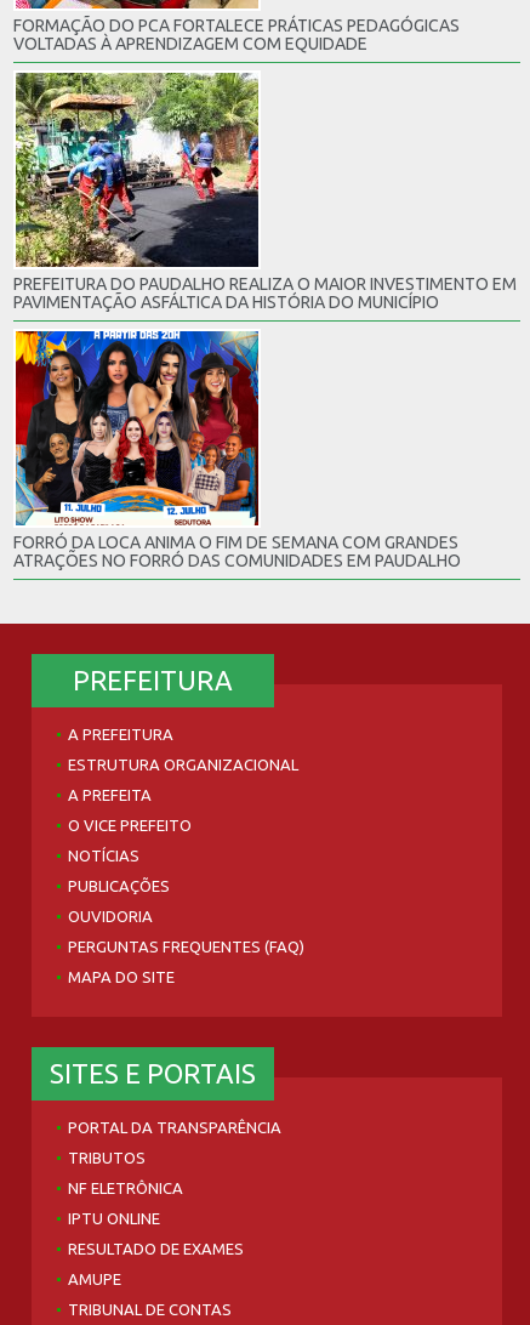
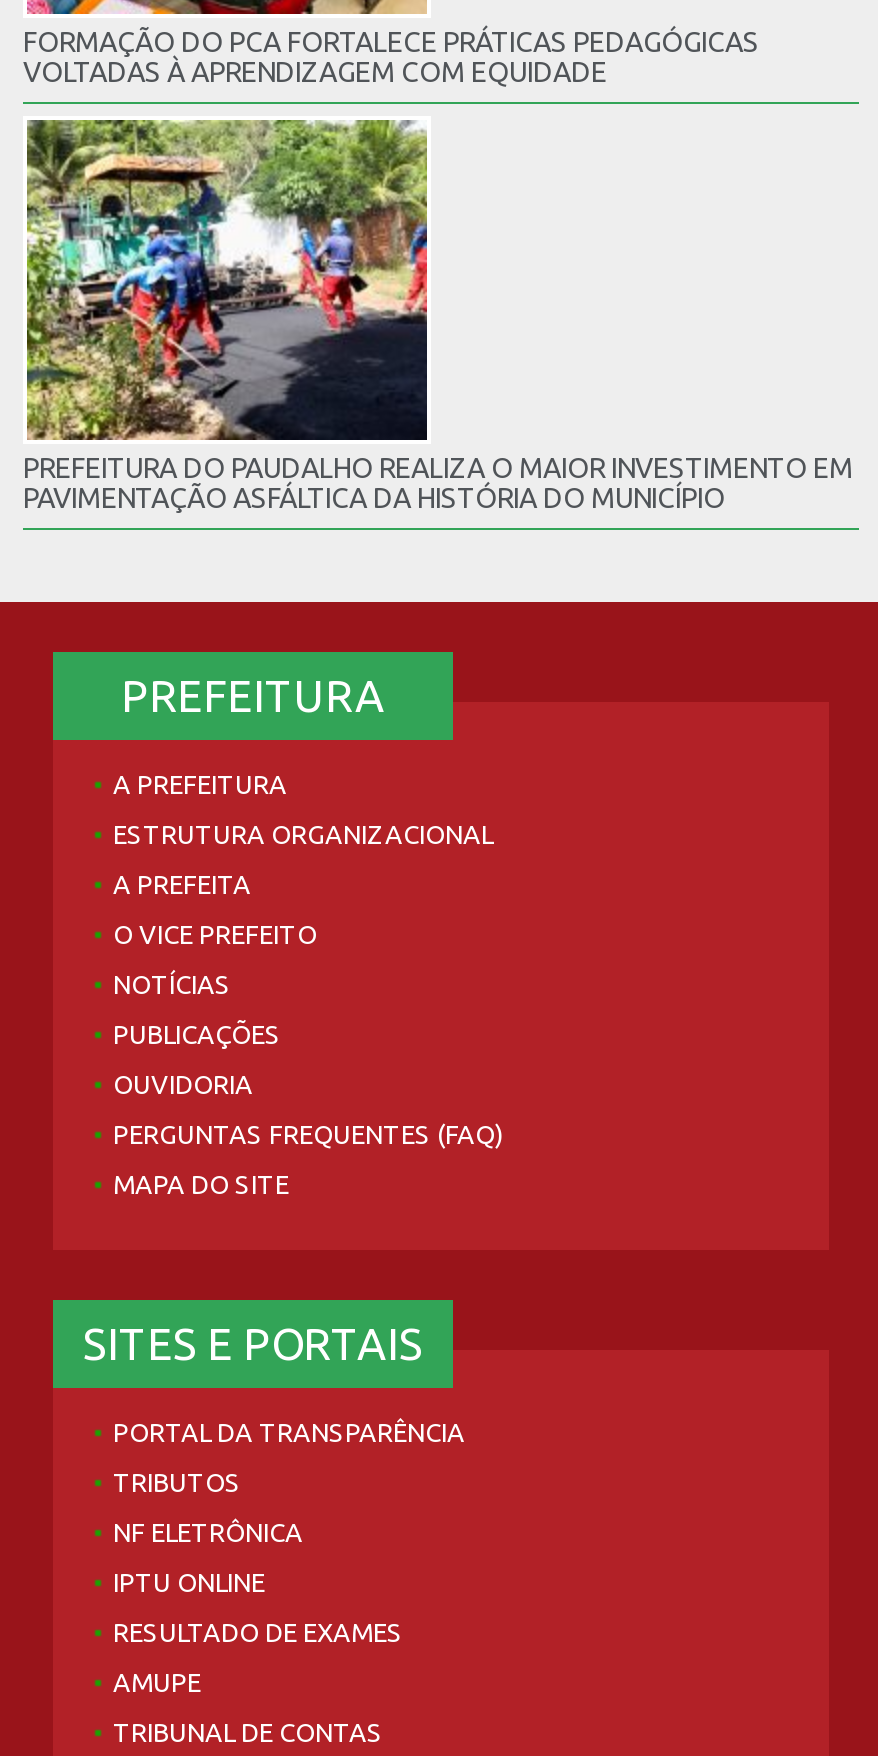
[13,330,461,570] [image] | FORRÓ DA LOCA ANIMA O FIM DE SEMANA COM GRANDES | ATRAÇÕES NO FORRÓ DAS COMUNIDADES EM PAUDALHO -> none

